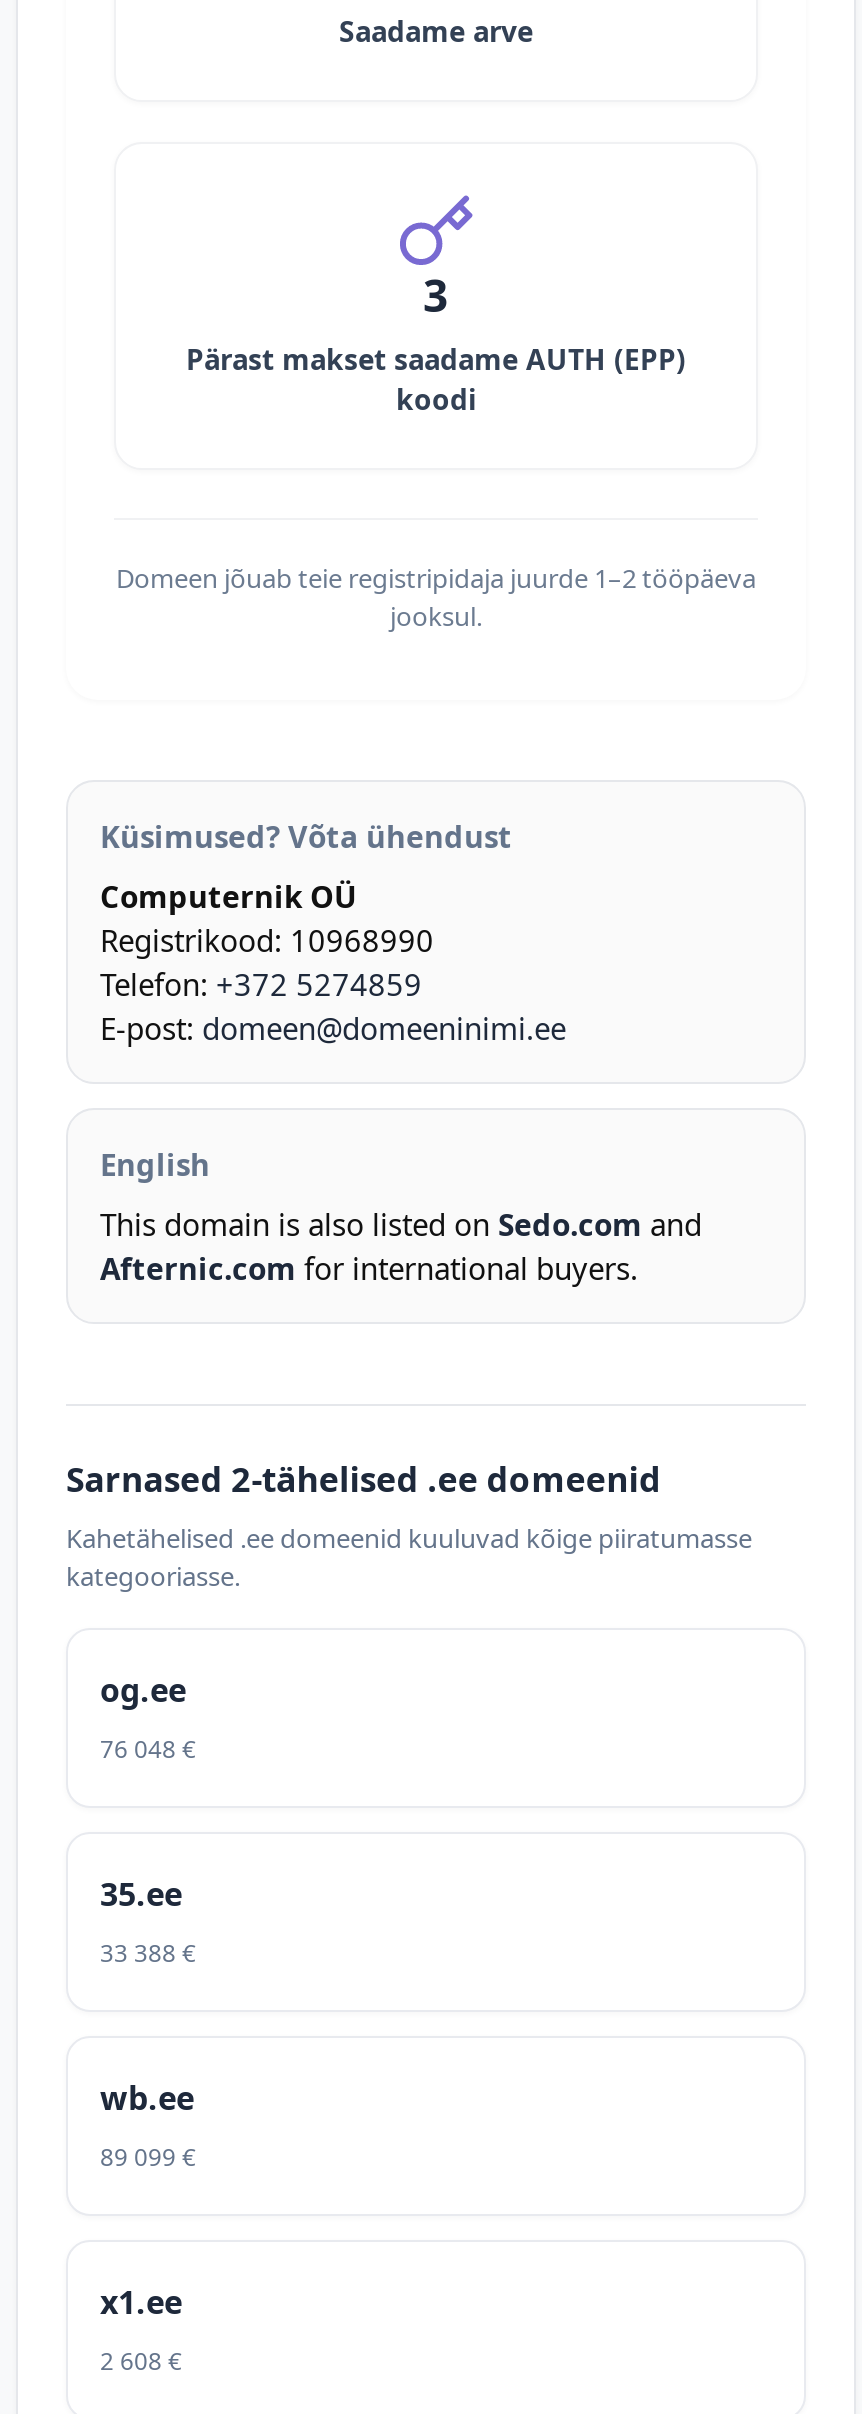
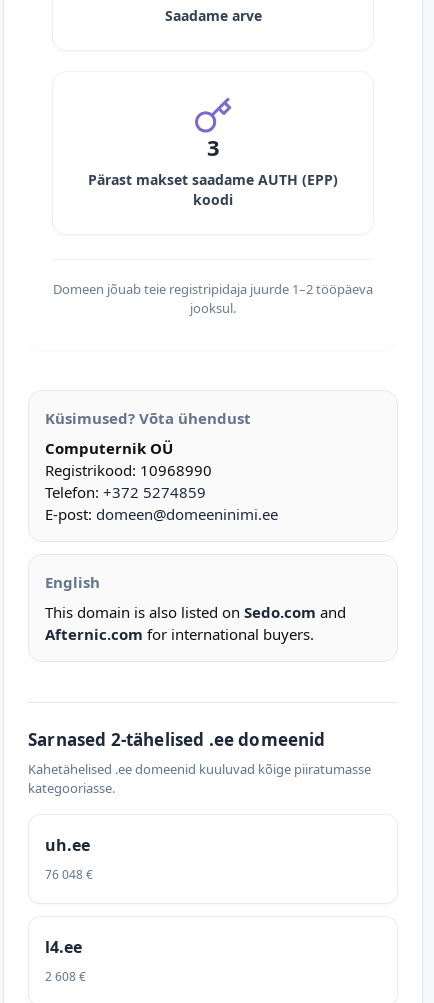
[100,1668,186,1712] og.ee -> [45,834,90,856] uh.ee
[100,1872,196,2324] 35.ee | 33 388 € | wb.ee | 89 099 € | x1.ee -> [45,936,82,958] l4.ee

